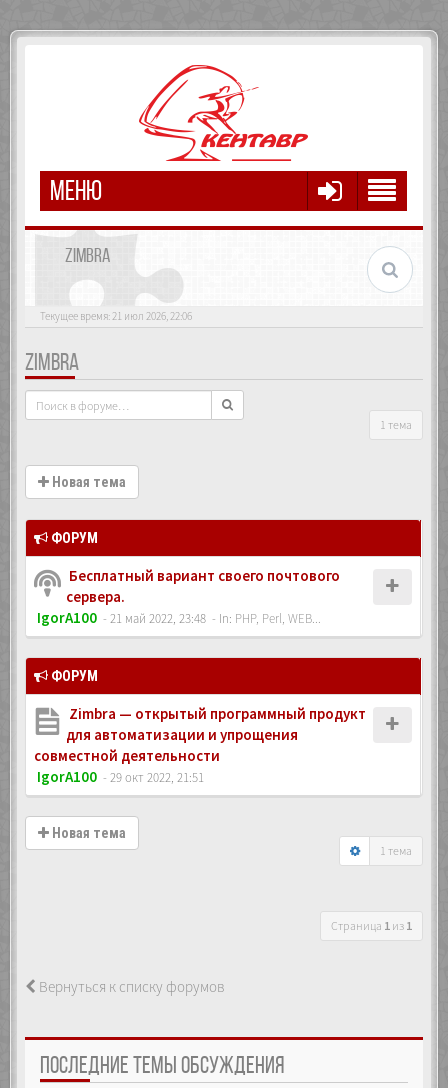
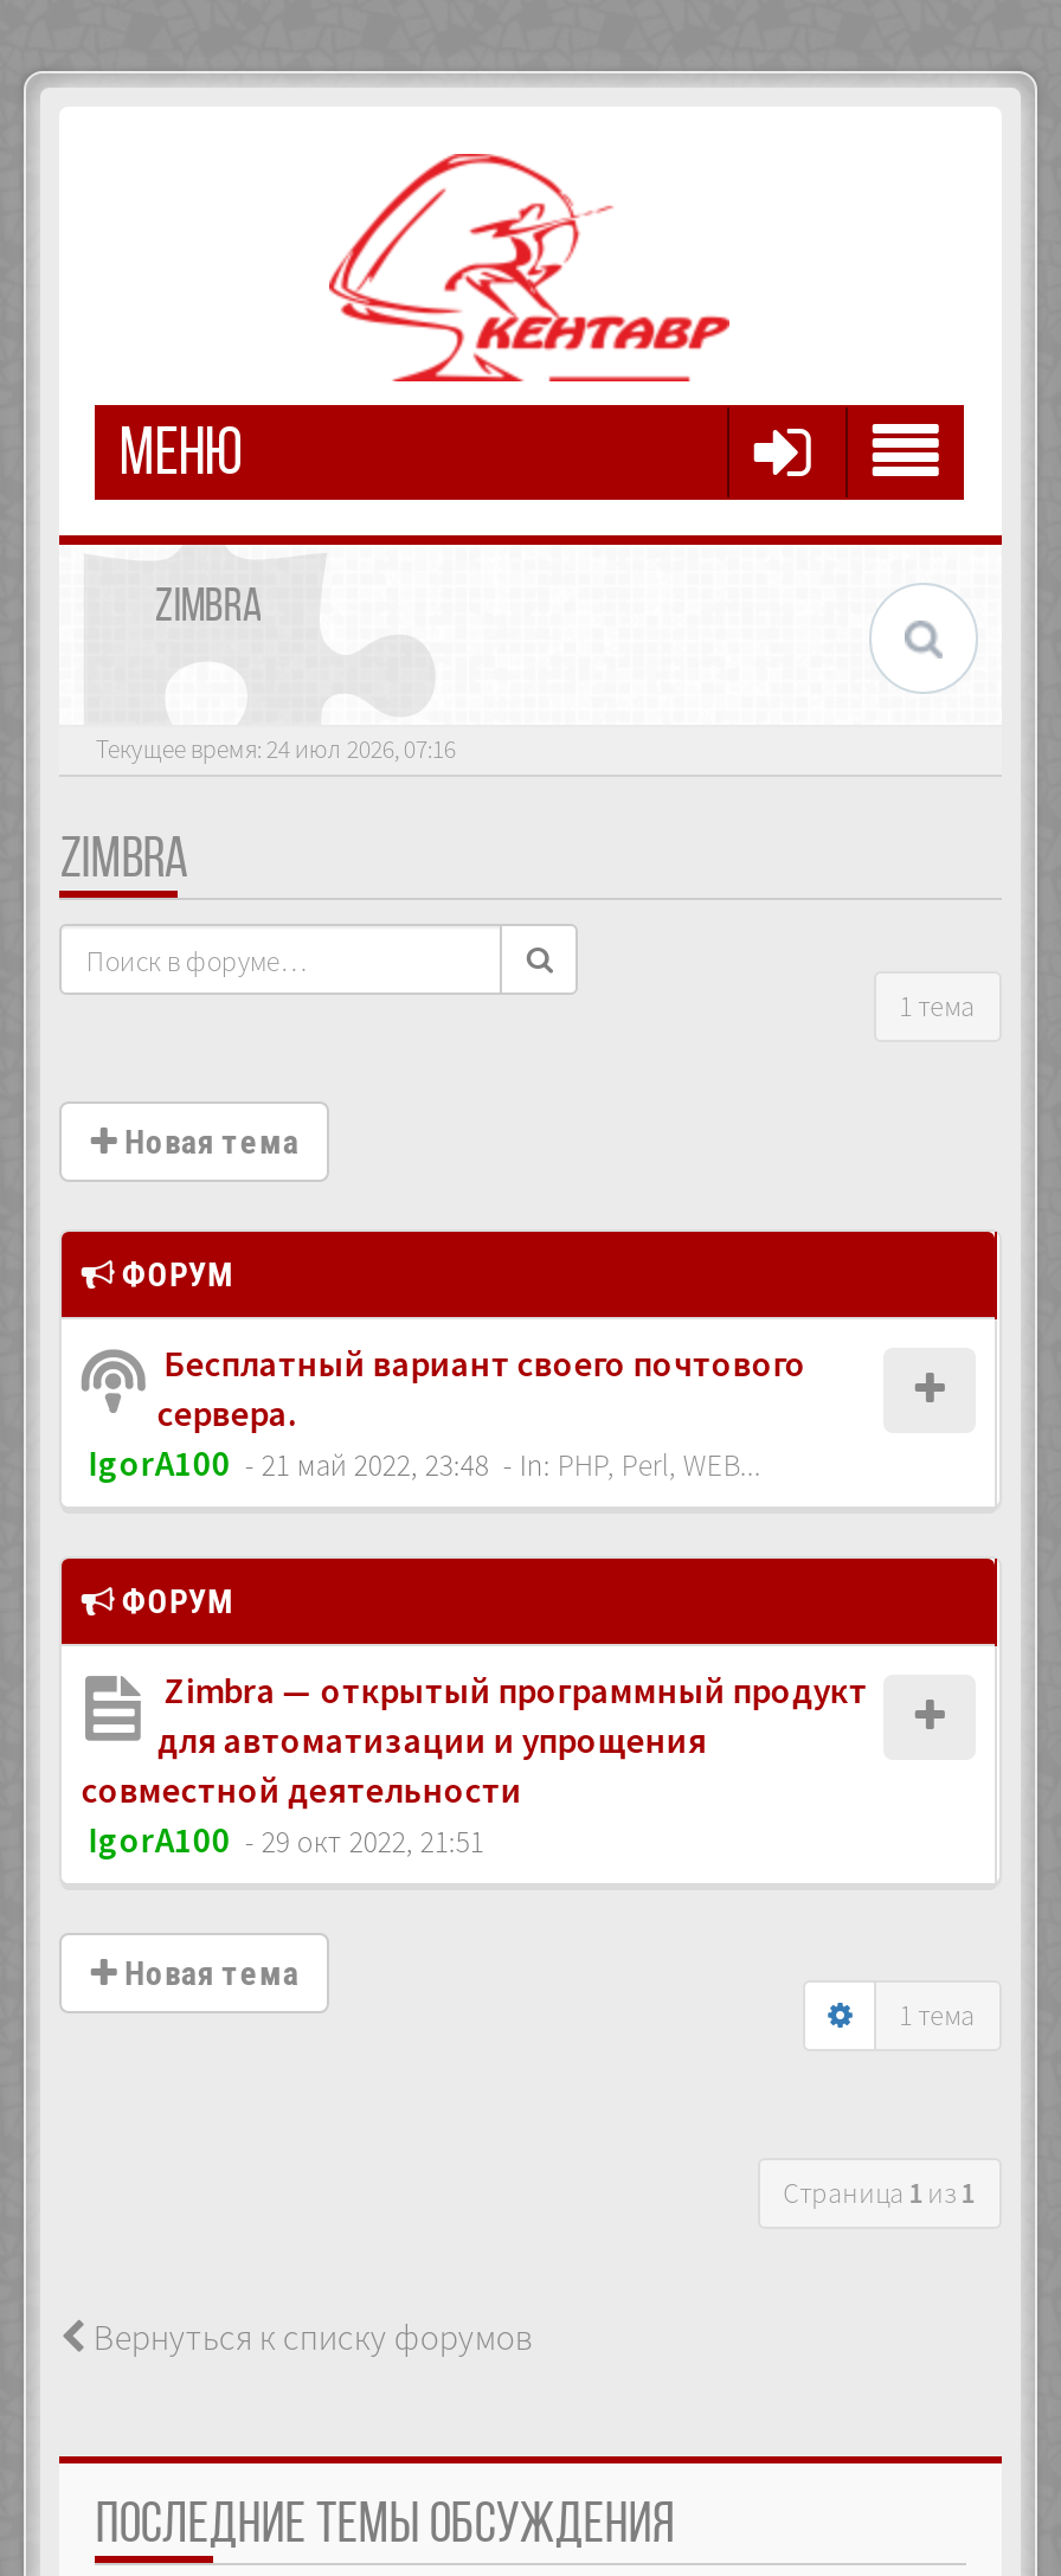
[40,309,192,323] Текущее время: 21 июл 2026, 22:06 -> [96,732,456,765] Текущее время: 24 июл 2026, 07:16

